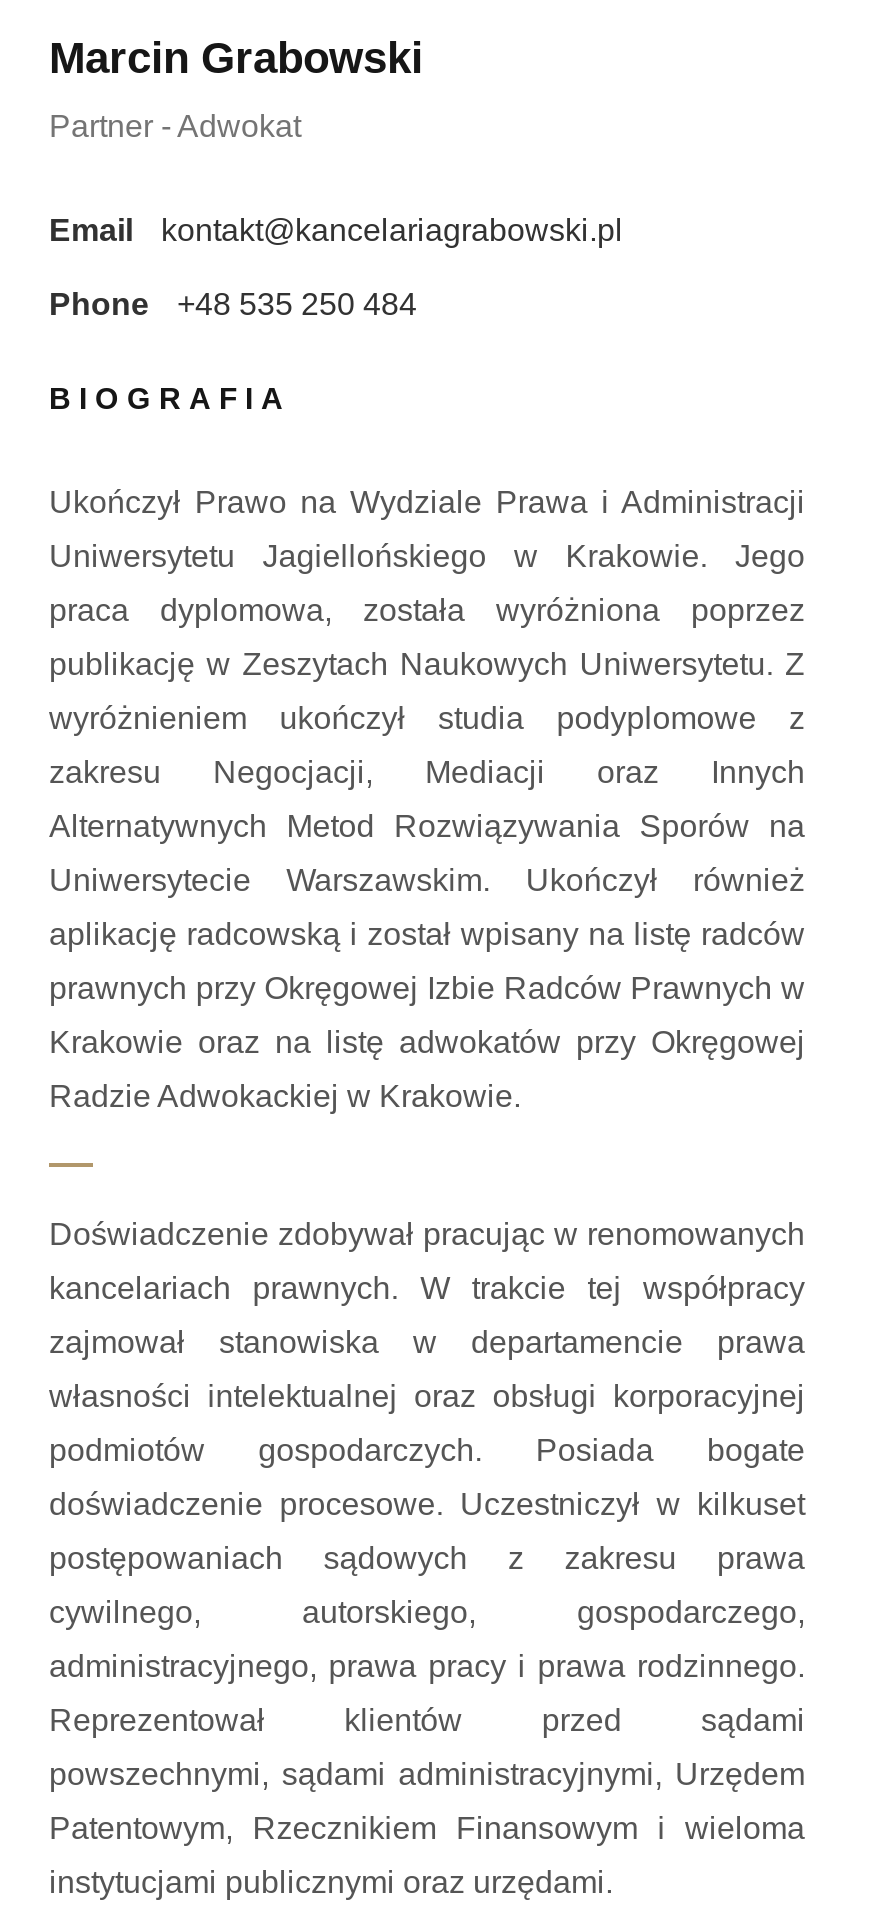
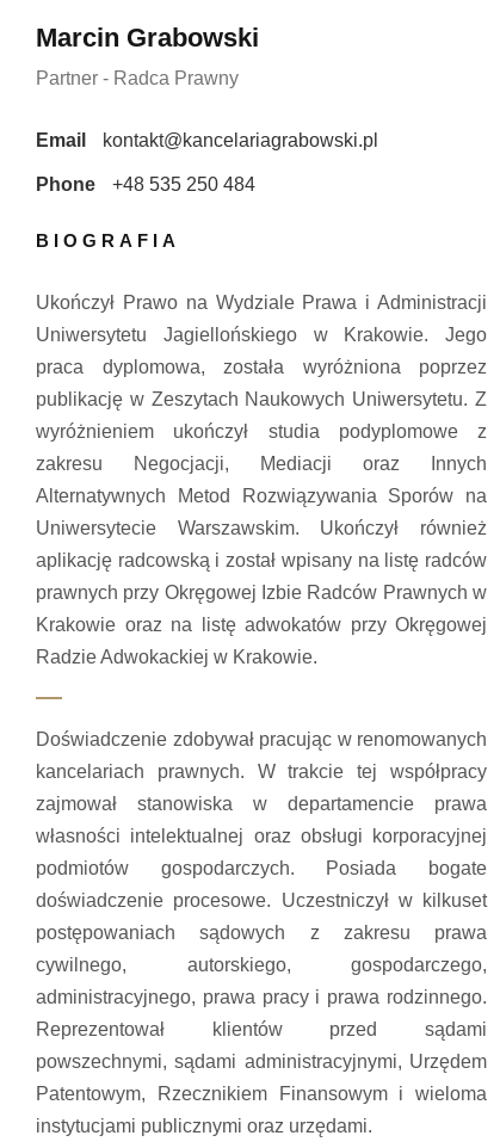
[49,109,301,143] Partner - Adwokat -> [36,68,239,88] Partner - Radca Prawny

